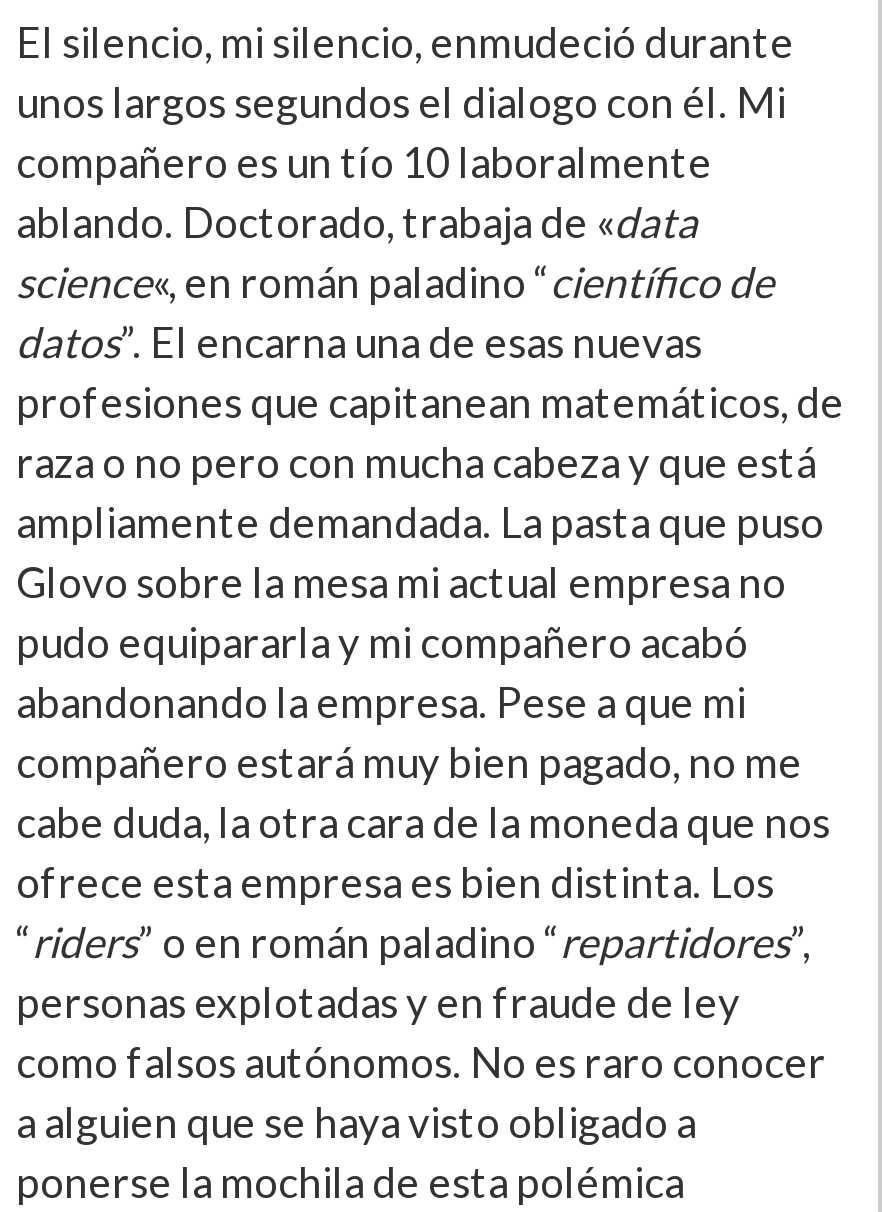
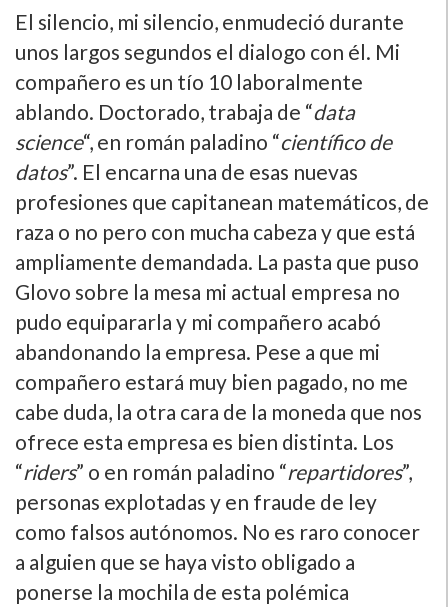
[16,196,698,246] ablando. Doctorado, trabaja de «data -> [15,99,355,124] ablando. Doctorado, trabaja de “data
[16,256,774,306] science«, en román paladino “científico de -> [15,129,392,154] science“, en román paladino “científico de

